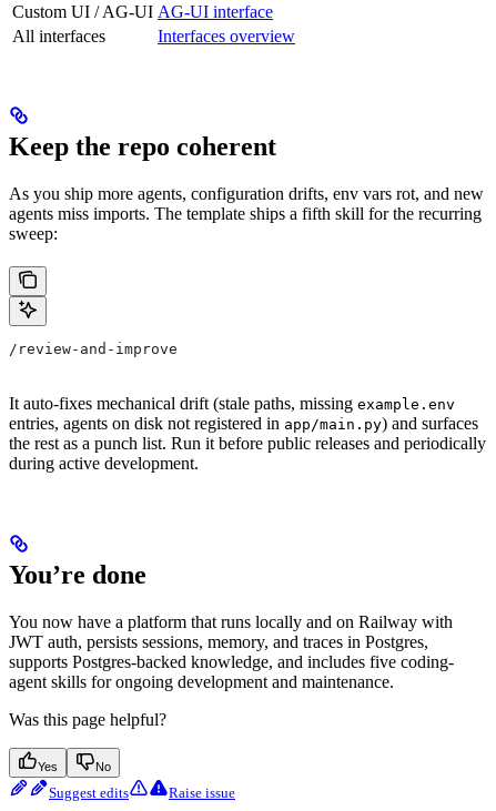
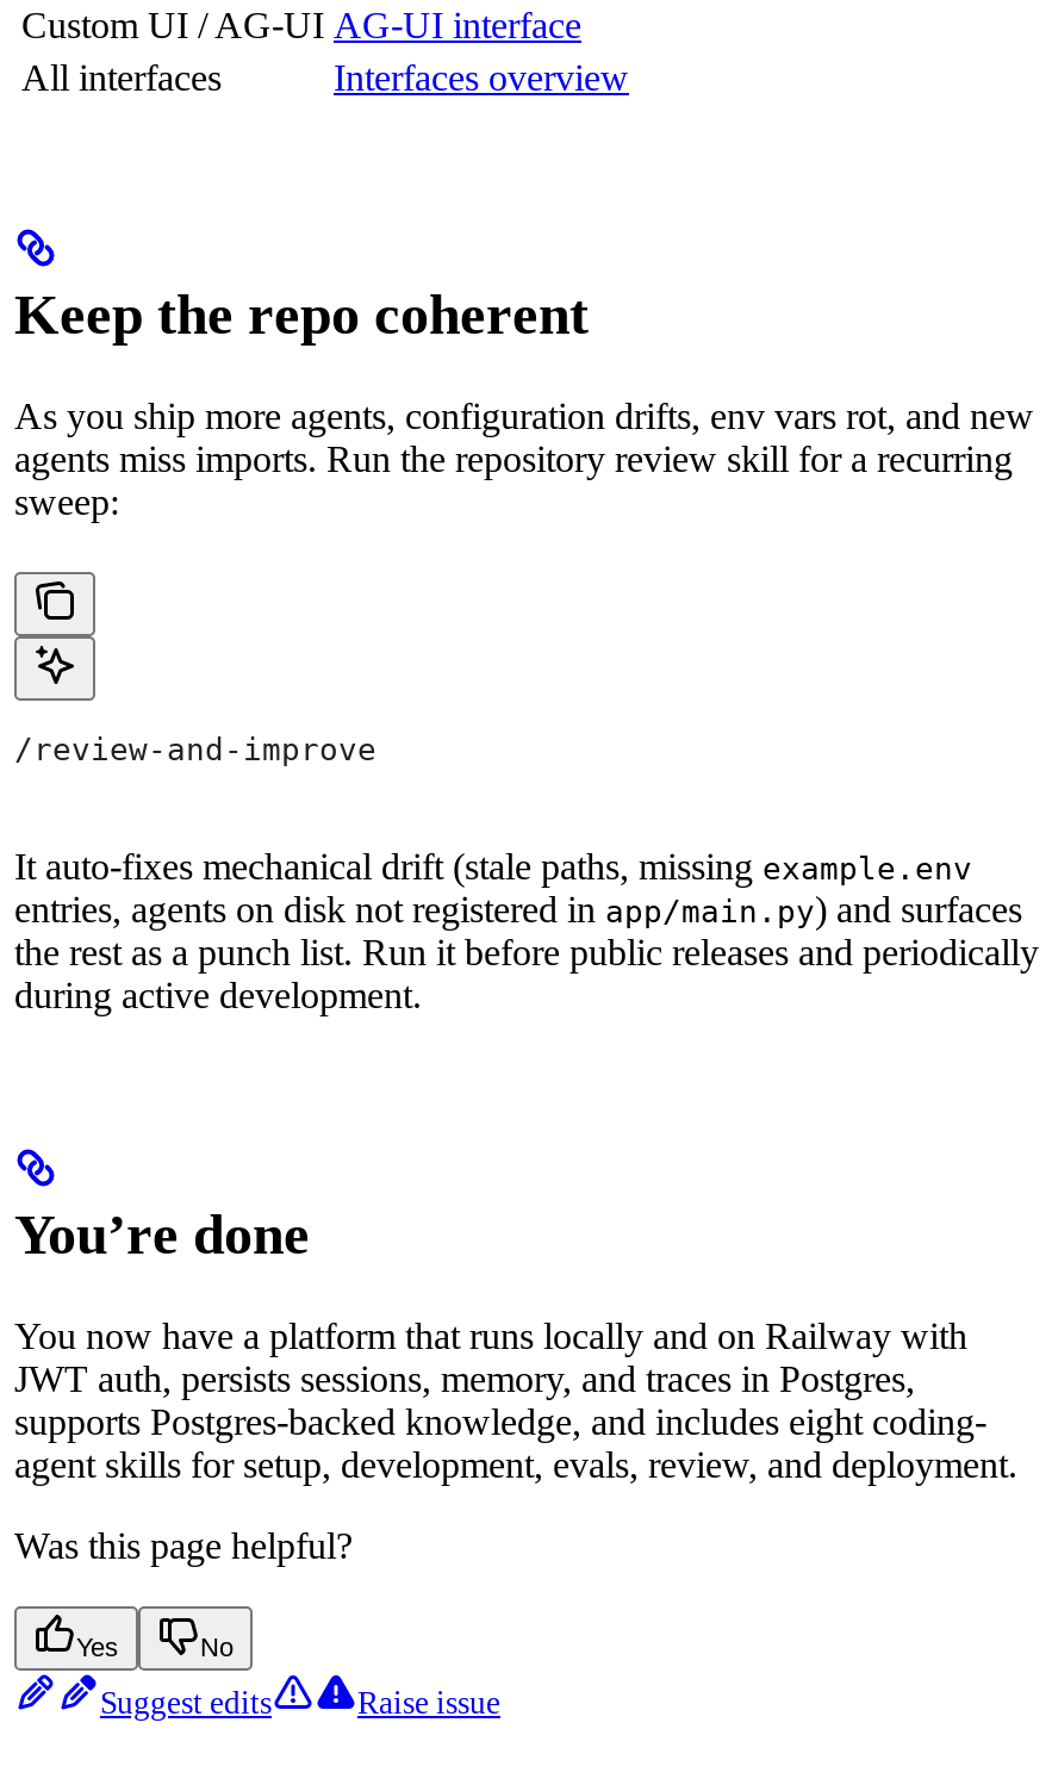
[9,204,482,223] agents miss imports. The template ships a fifth skill for the recurring -> [14,439,1013,479] agents miss imports. Run the repository review skill for a recurring
[9,652,454,691] supports Postgres-backed knowledge, and includes five coding- | agent skills for ongoing development and maintenance. -> [14,1401,1017,1485] supports Postgres-backed knowledge, and includes eight coding- | agent skills for setup, development, evals, review, and deployment.

